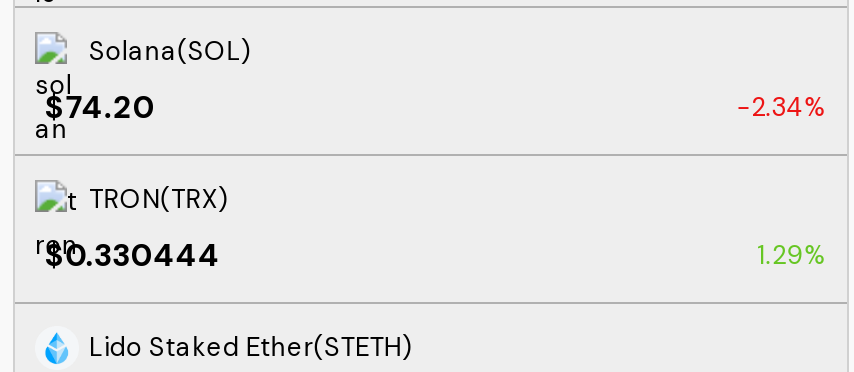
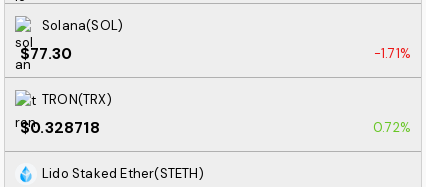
[45,88,155,128] $74.20 -> [20,44,72,64] $77.30
[737,90,827,124] -2.34% -> [374,45,411,62] -1.71%
[45,235,221,275] $0.330444 -> [20,118,100,138] $0.328718
[757,237,827,271] 1.29% -> [373,119,411,136] 0.72%

